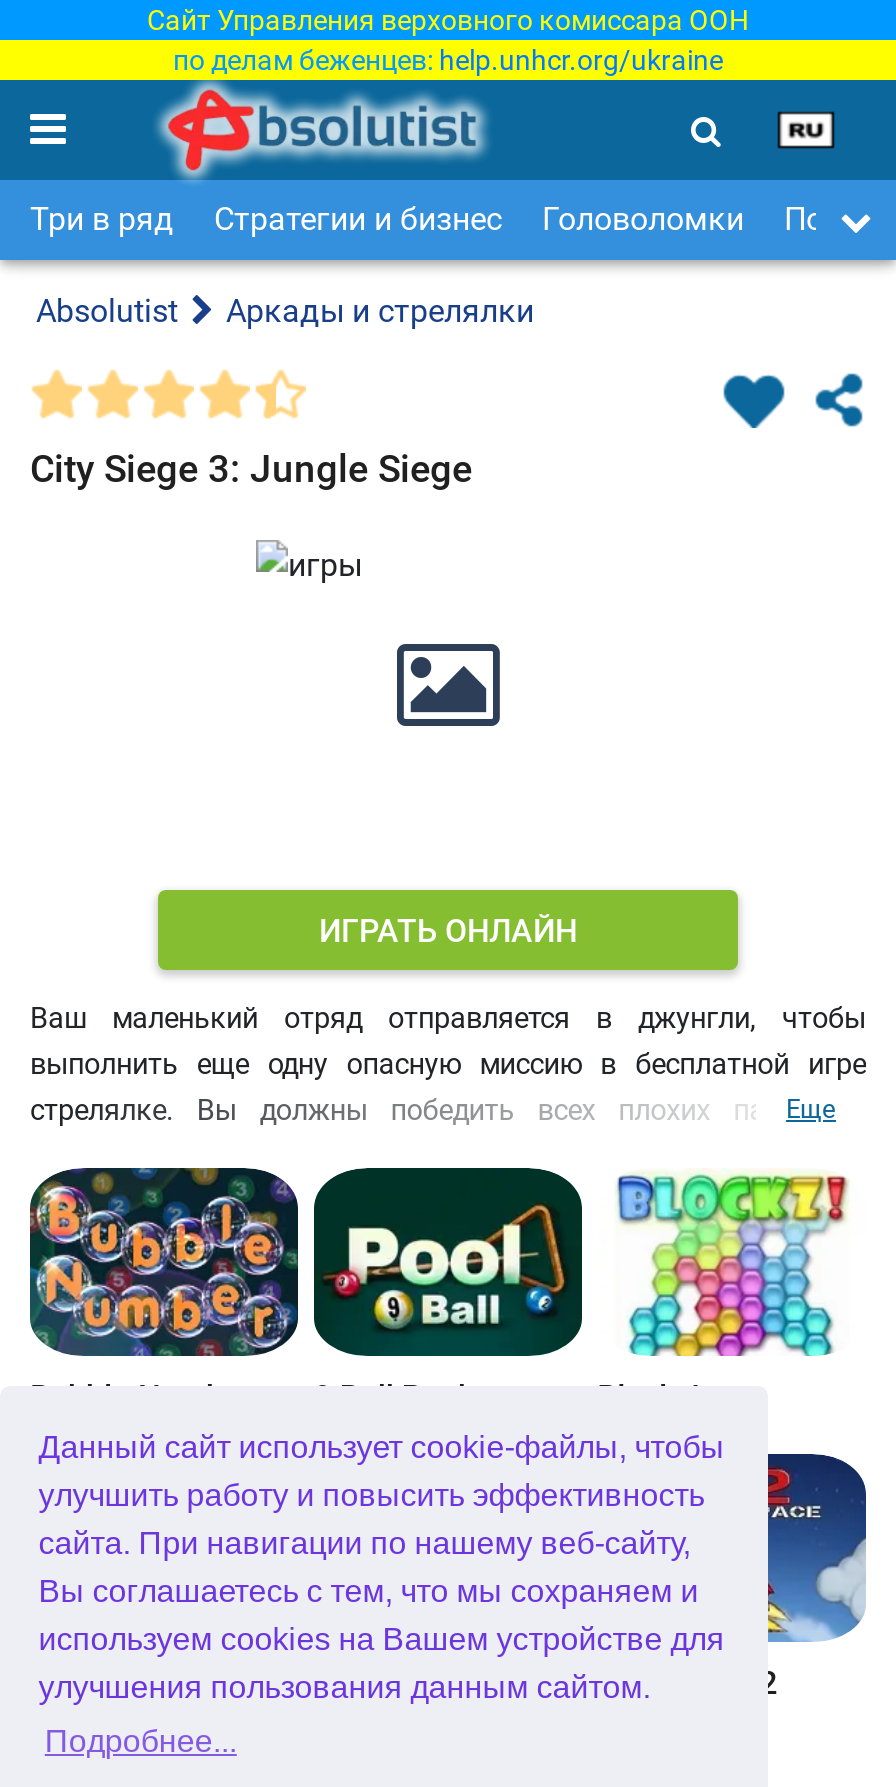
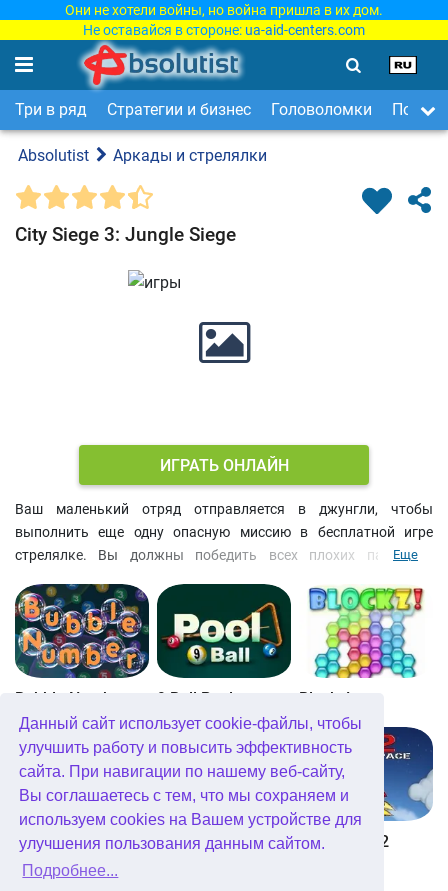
[147,4,749,76] Сайт Управления верховного комиссара ООН | по делам беженцев: help.unhcr.org/ukraine -> [65,2,383,38] Они не хотели войны, но война пришла в их дом. | Не оставайся в стороне: ua-aid-centers.com

